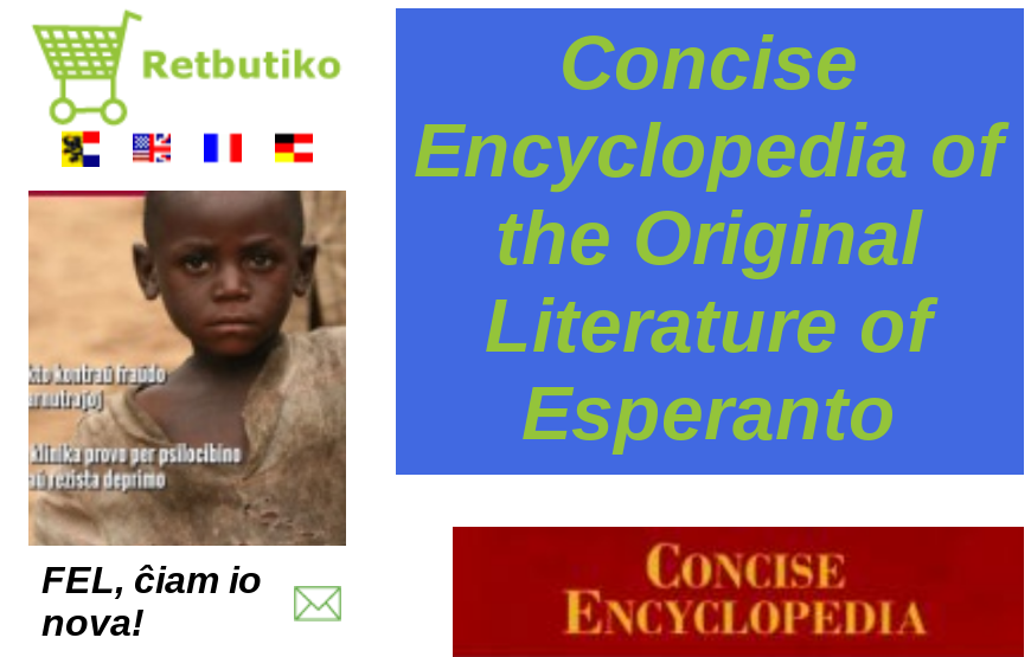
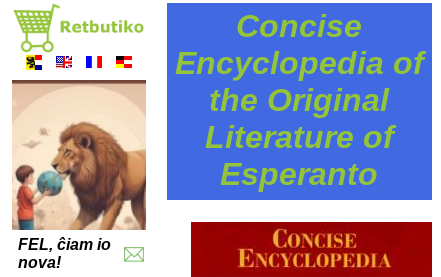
[28,191,346,548] [image] -> [13,80,146,231] [image]

